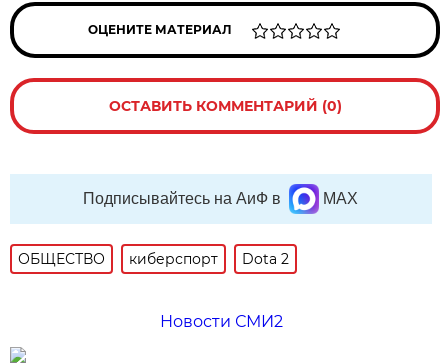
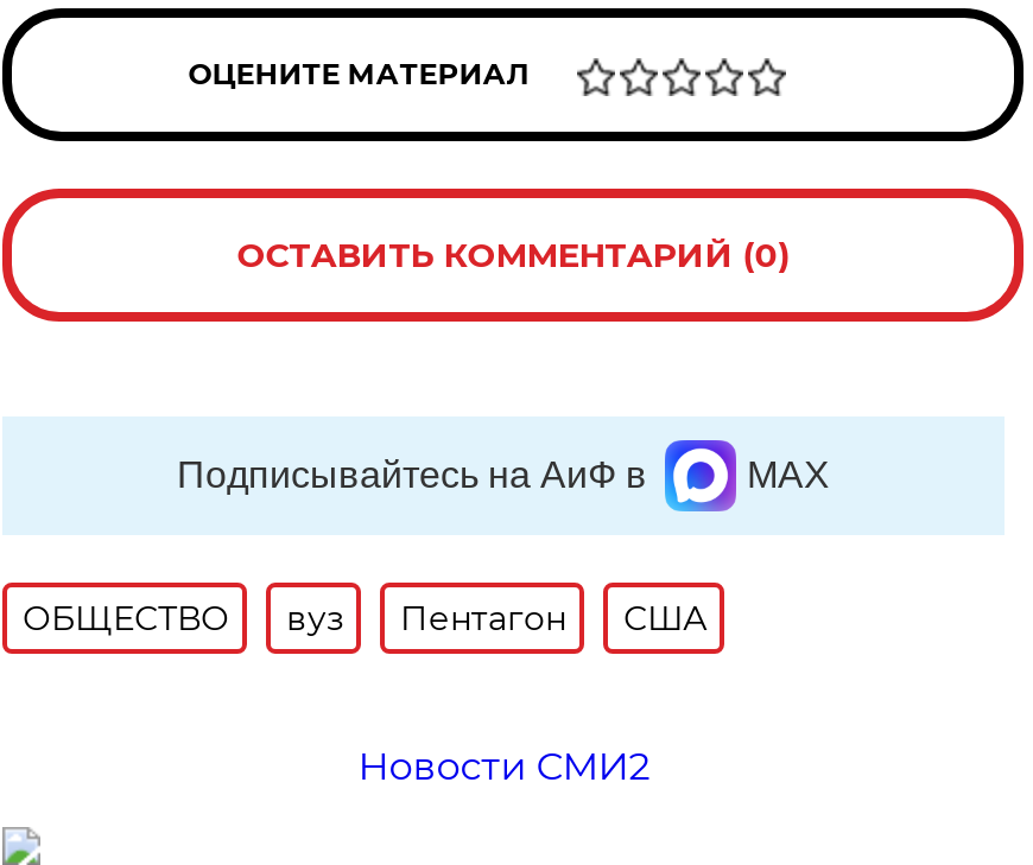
[129,250,289,268] киберспорт | Dota 2 -> [286,597,706,640] вуз | Пентагон | США

